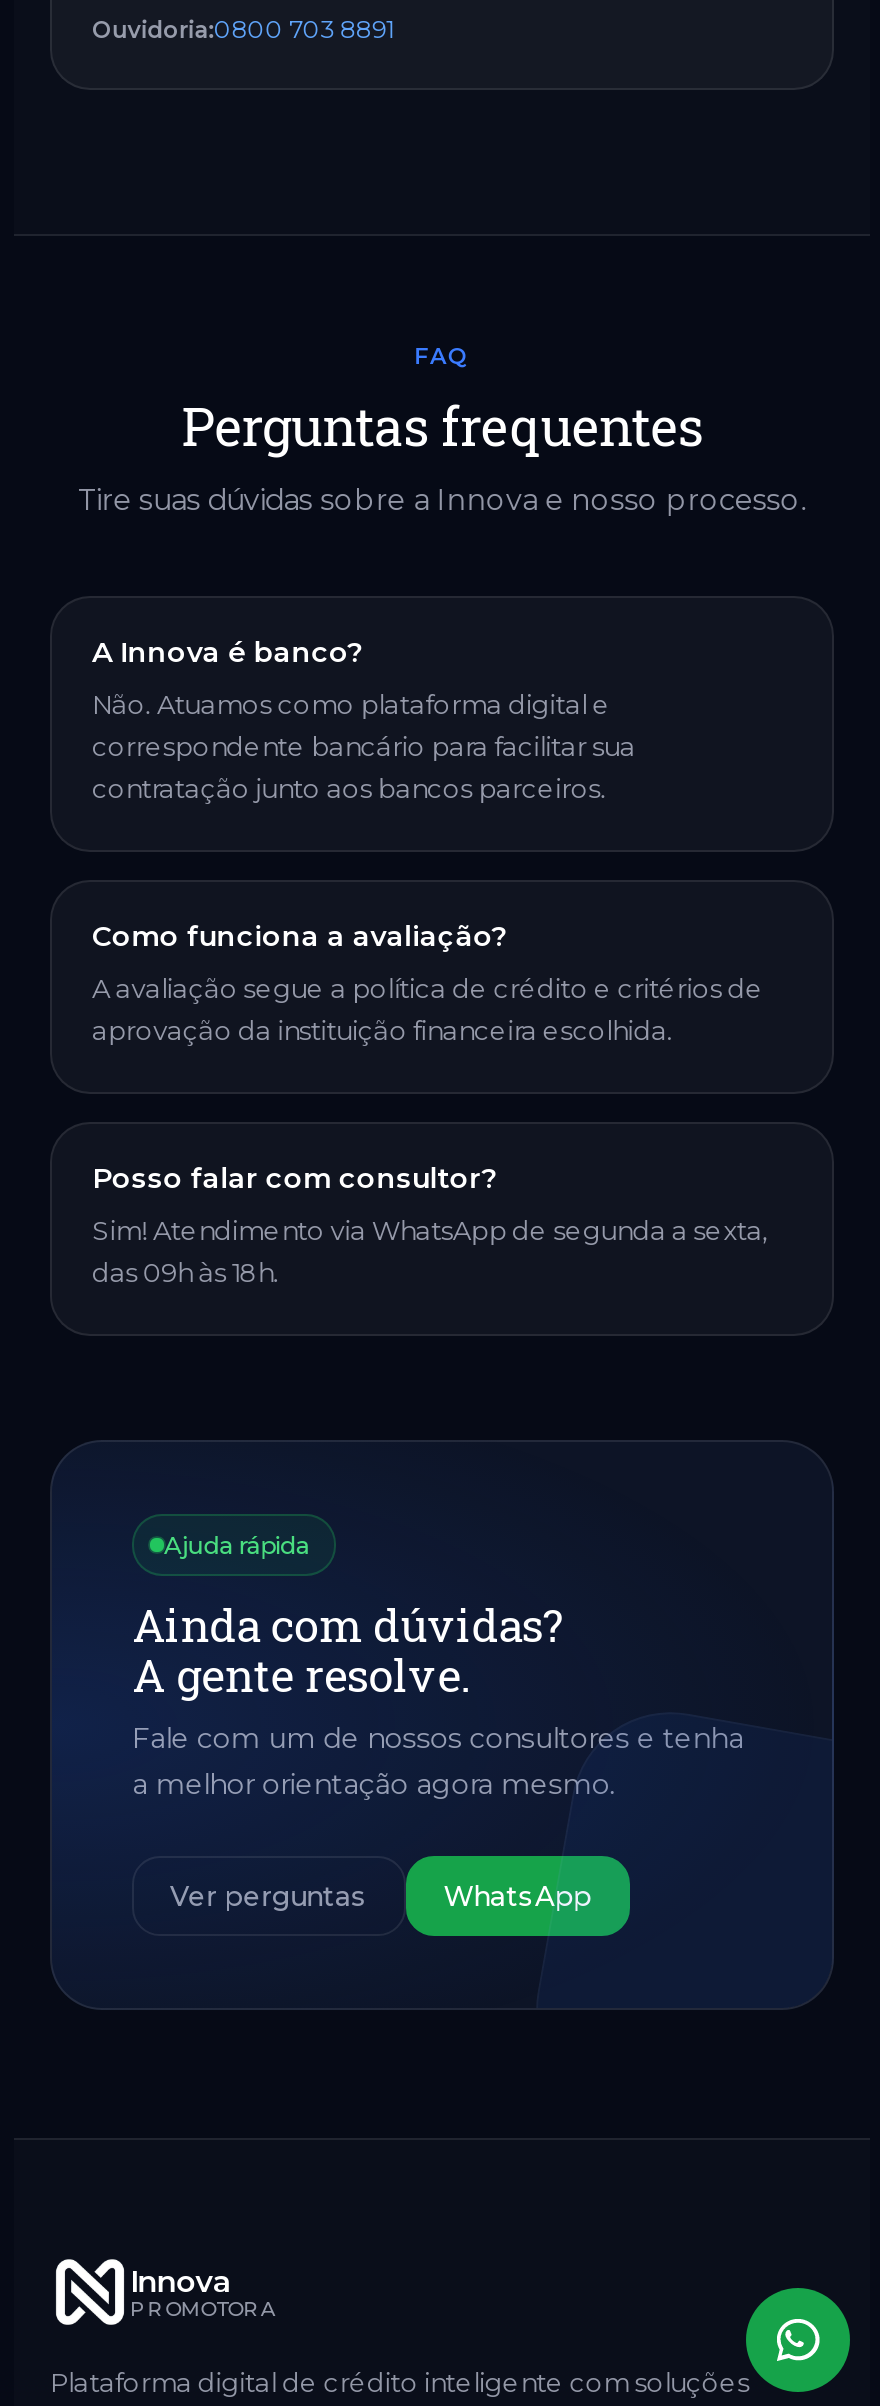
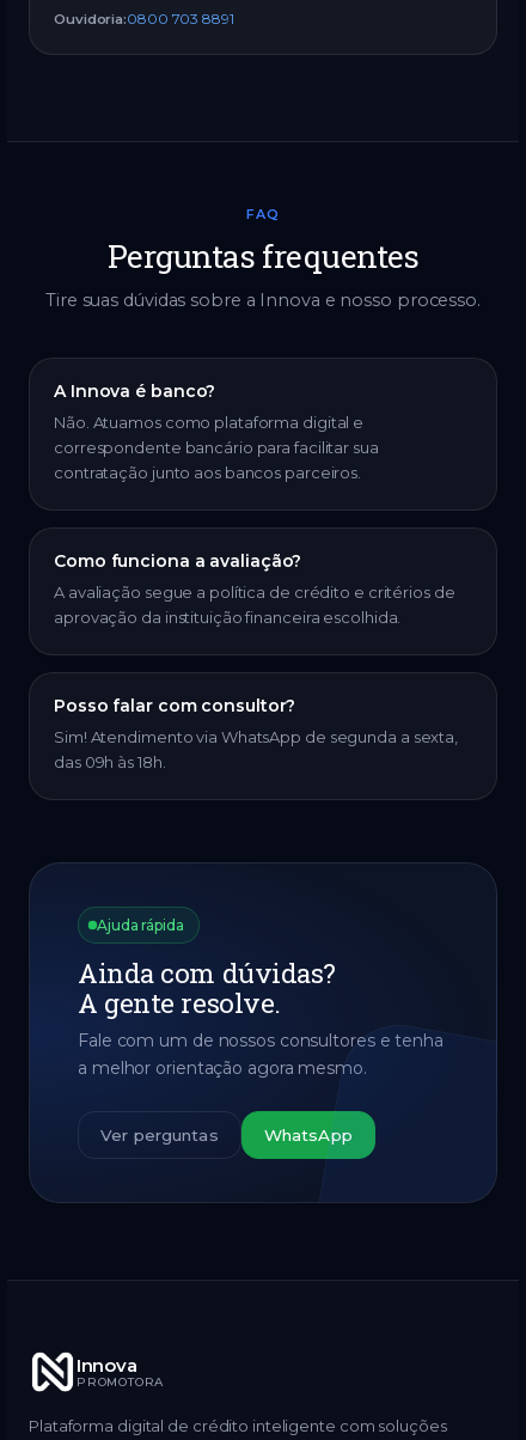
[744,2286,852,2394] [image] -> none

